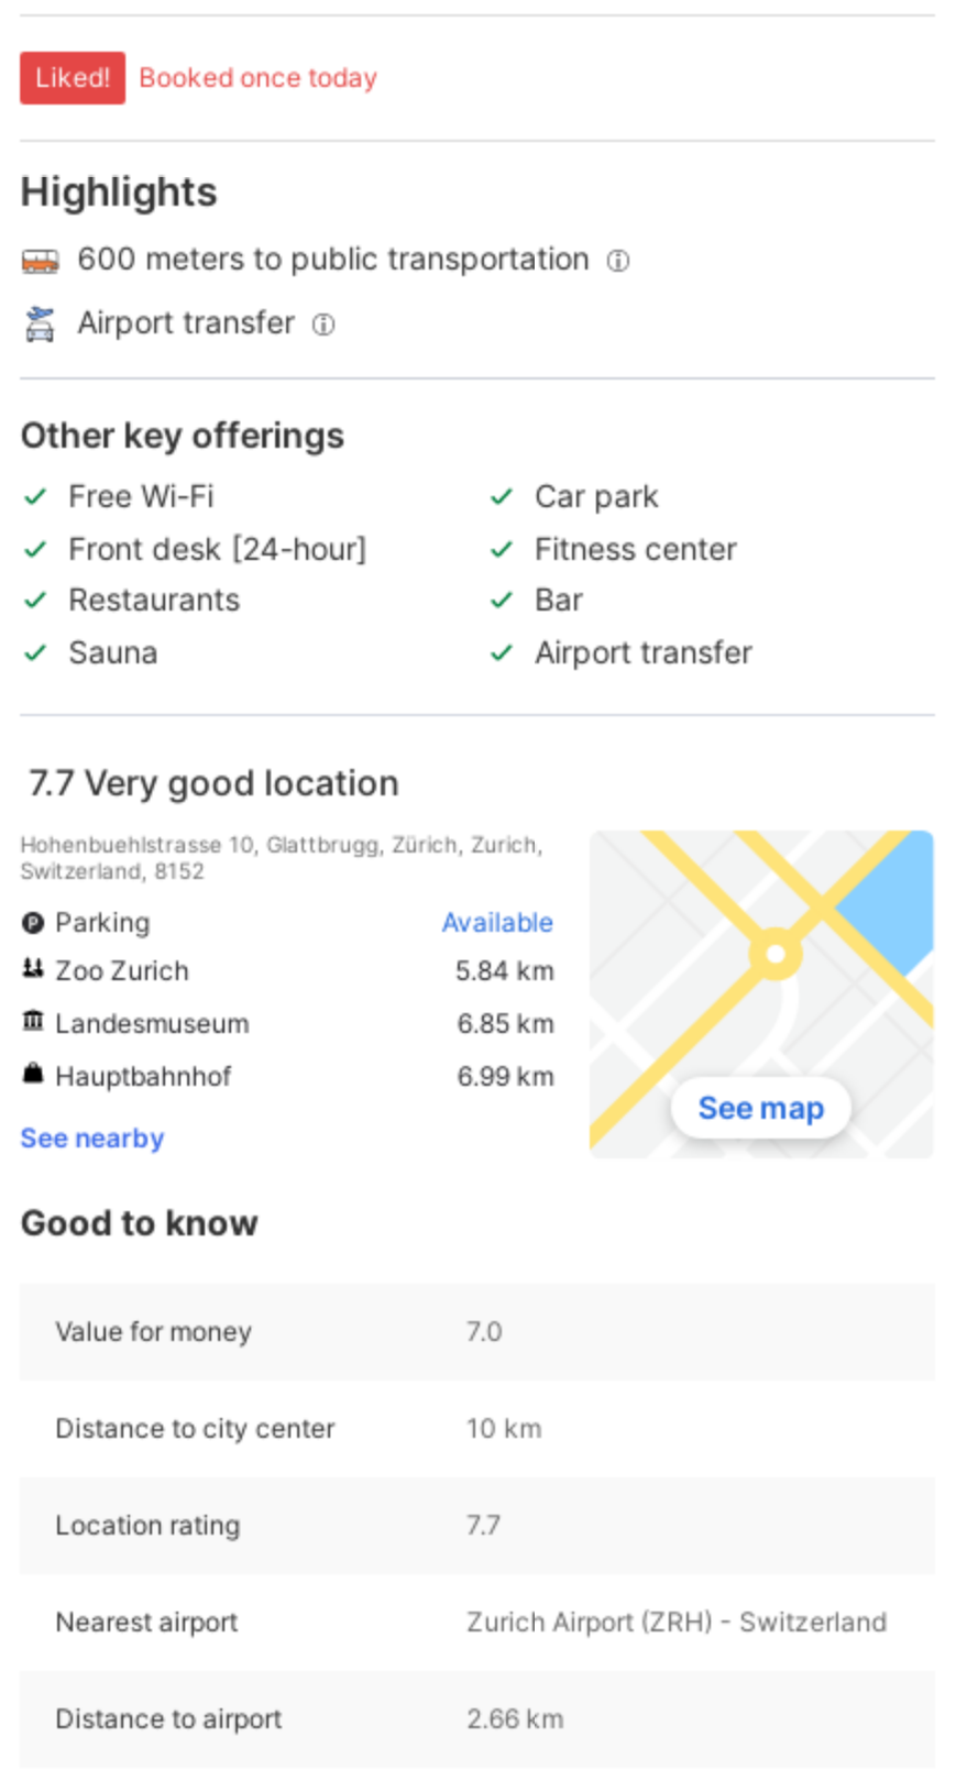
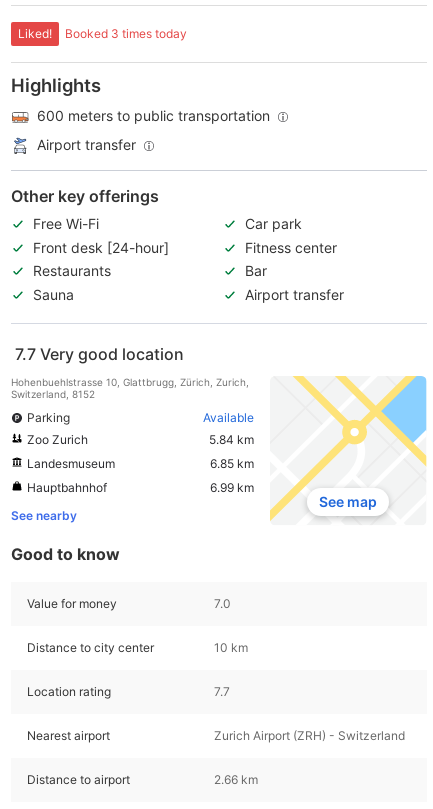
[139,61,378,94] Booked once today -> [65,26,187,41] Booked 3 times today

